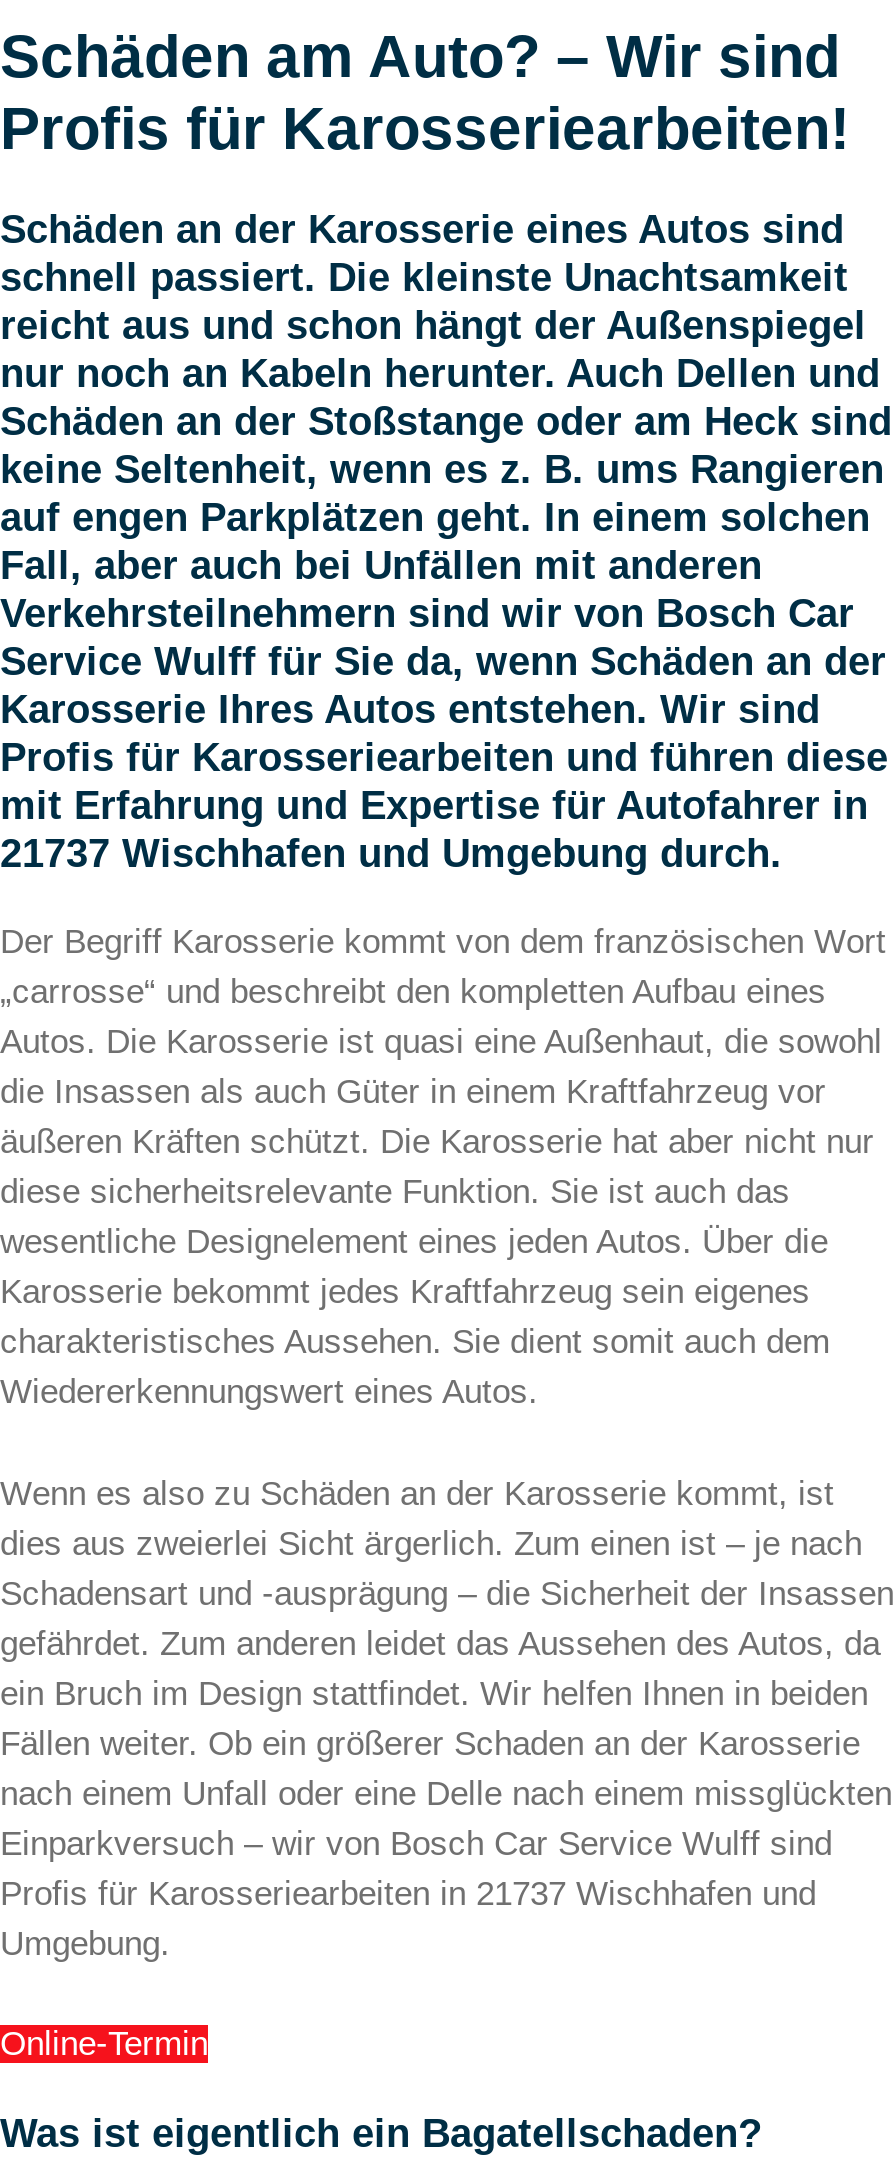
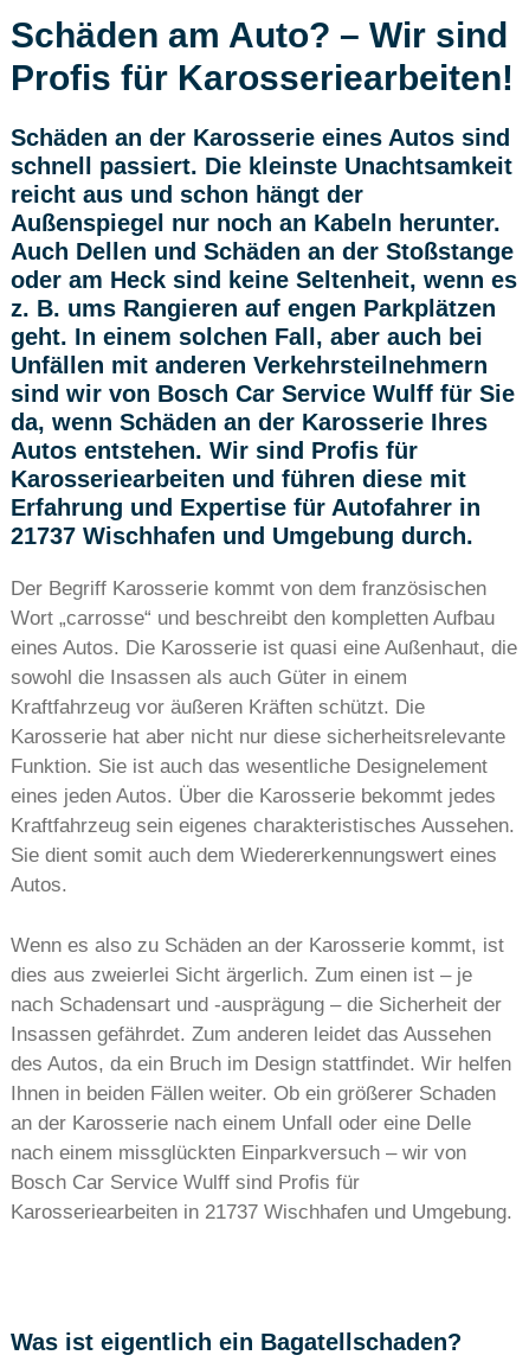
[0,1524,894,2063] dies aus zweierlei Sicht ärgerlich. Zum einen ist – je nach | Schadensart und -ausprägung – die Sicherheit der Insassen | gefährdet. Zum anderen leidet das Aussehen des Autos, da | ein Bruch im Design stattfindet. Wir helfen Ihnen in beiden | Fällen weiter. Ob ein größerer Schaden an der Karosserie | nach einem Unfall oder eine Delle nach einem missglückten | Einparkversuch – wir von Bosch Car Service Wulff sind | Profis für Karosseriearbeiten in 21737 Wischhafen und | Umgebung. | Online-Termin -> [11,963,512,1223] dies aus zweierlei Sicht ärgerlich. Zum einen ist – je | nach Schadensart und -ausprägung – die Sicherheit der | Insassen gefährdet. Zum anderen leidet das Aussehen | des Autos, da ein Bruch im Design stattfindet. Wir helfen | Ihnen in beiden Fällen weiter. Ob ein größerer Schaden | an der Karosserie nach einem Unfall oder eine Delle | nach einem missglückten Einparkversuch – wir von | Bosch Car Service Wulff sind Profis für | Karosseriearbeiten in 21737 Wischhafen und Umgebung.

